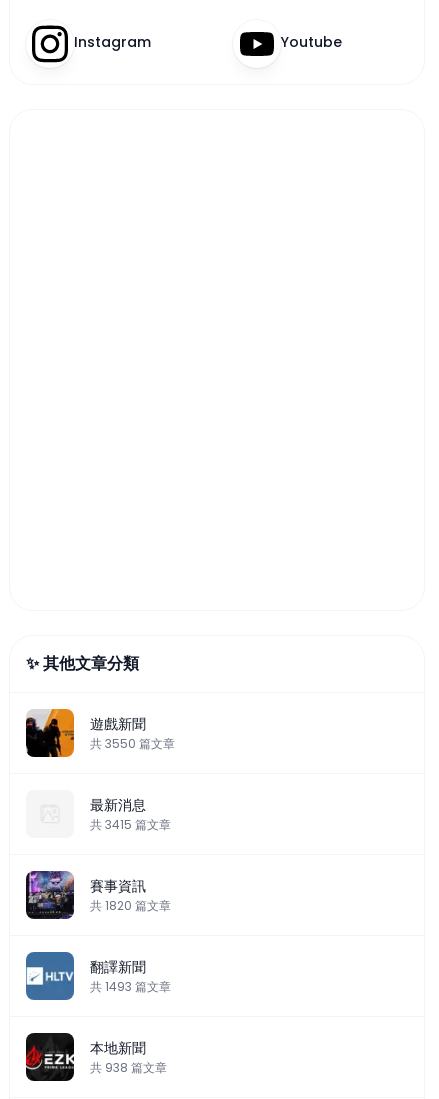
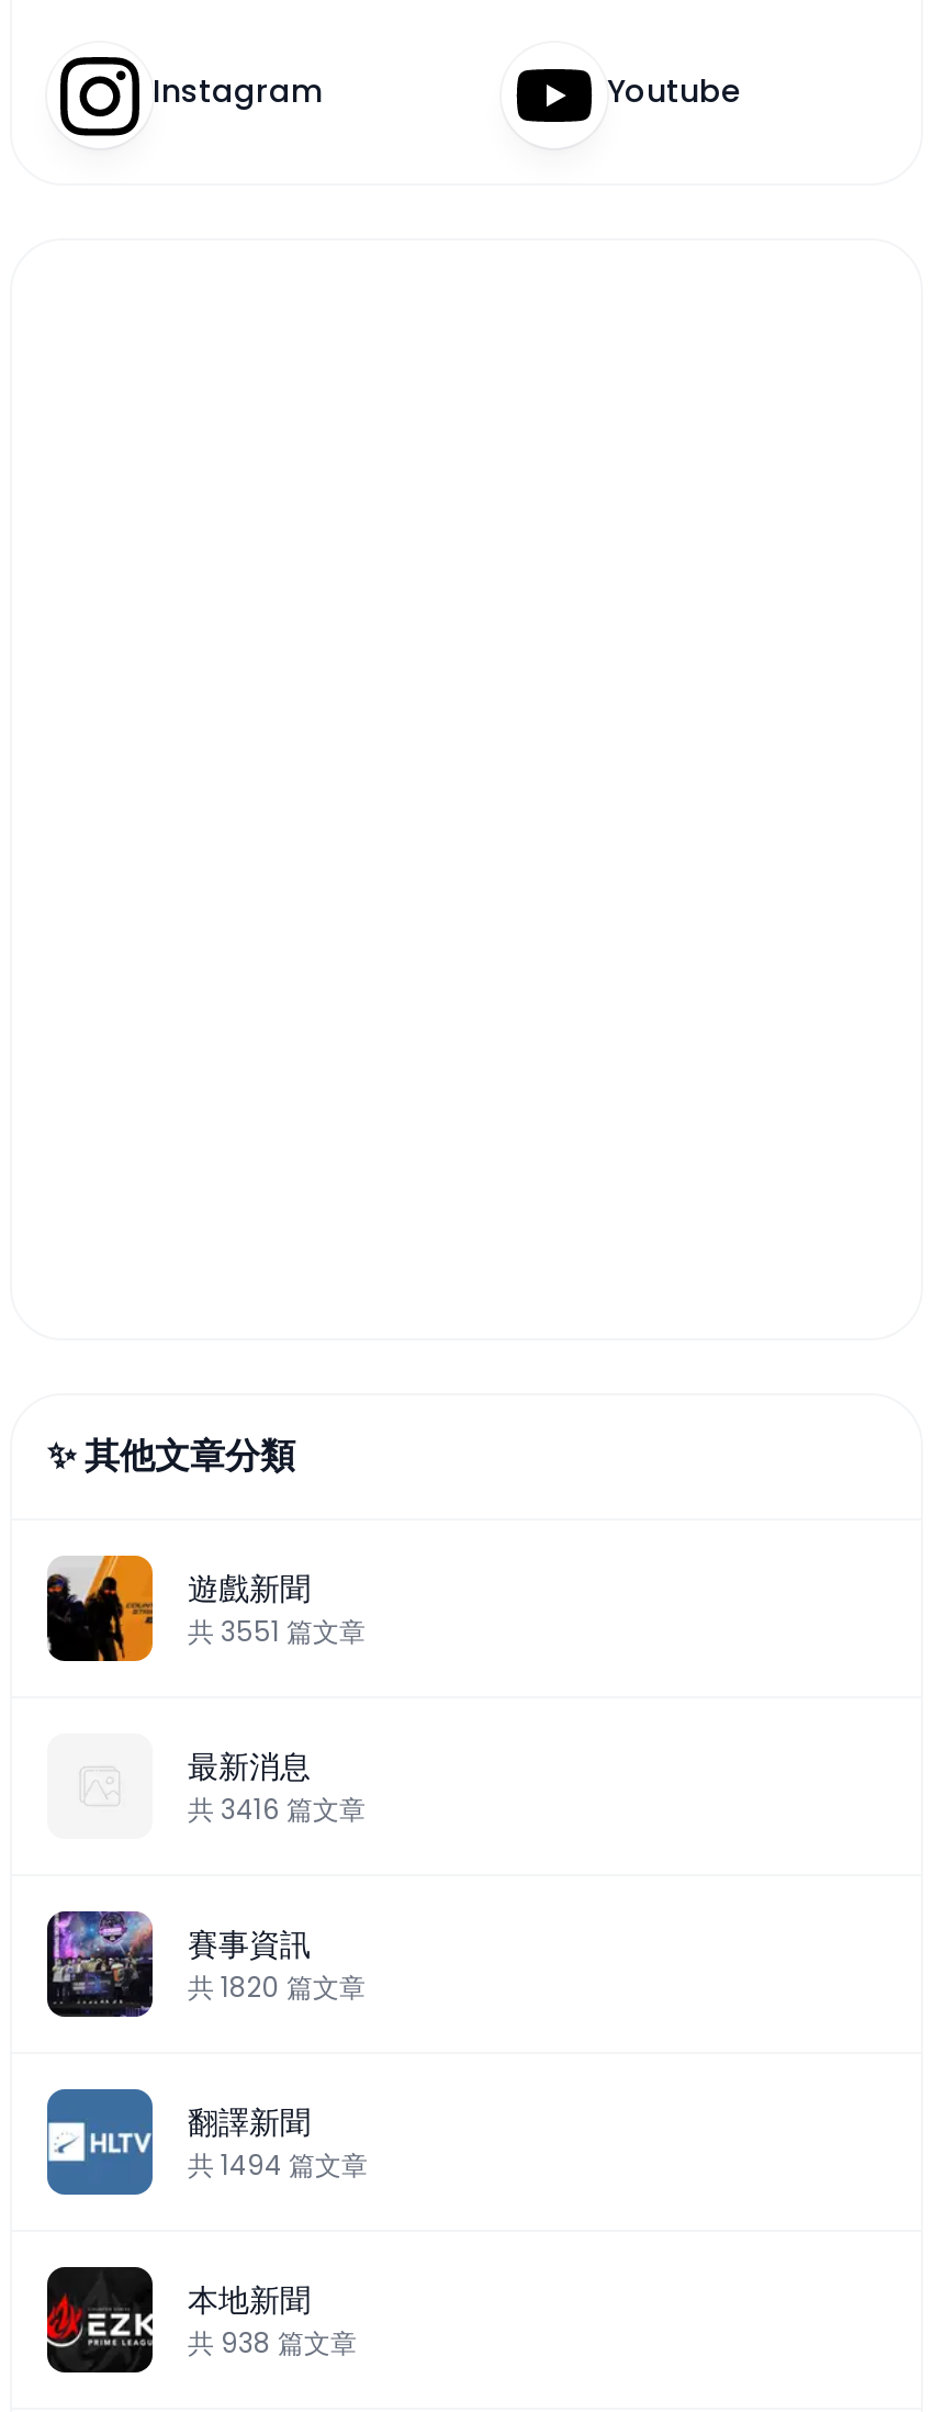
[90,735,175,752] 共3550篇文章 -> [188,1613,366,1650] 共3551篇文章
[90,816,171,833] 共3415篇文章 -> [188,1791,366,1828] 共3416篇文章
[90,978,171,995] 共1493篇文章 -> [188,2146,368,2184] 共1494篇文章

